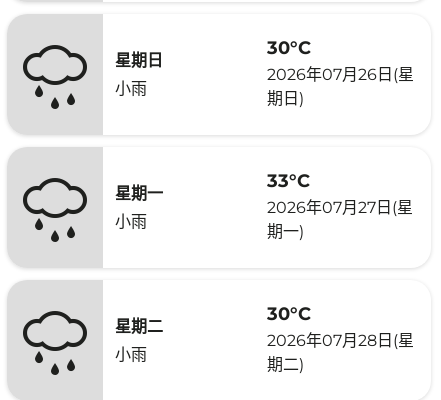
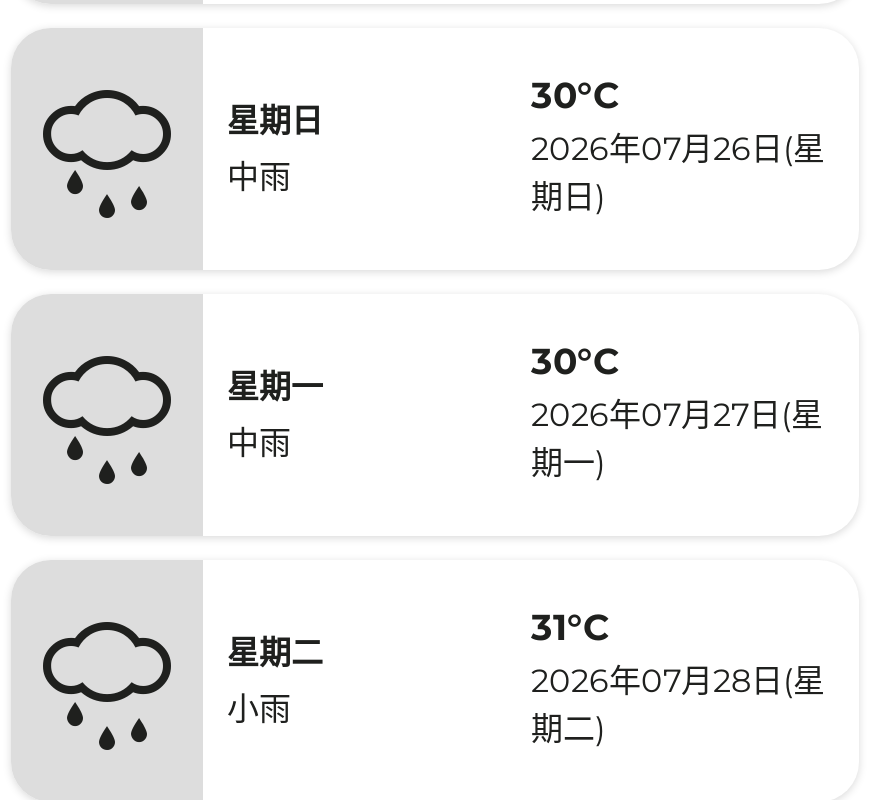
[115,78,147,97] 小雨 -> [227,157,291,195] 中雨
[267,170,310,192] 33°C -> [531,340,619,384] 30°C
[115,211,147,230] 小雨 -> [227,423,291,461] 中雨
[267,303,311,325] 30°C -> [531,606,609,650] 31°C

